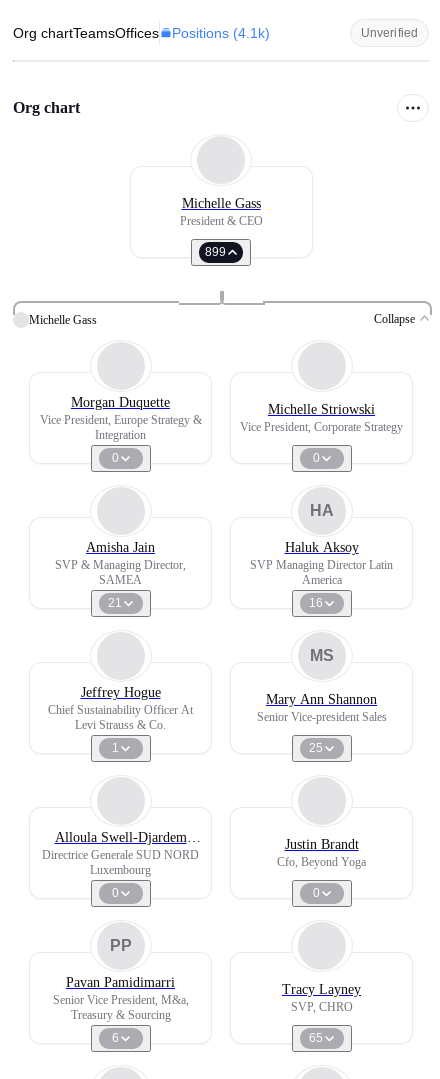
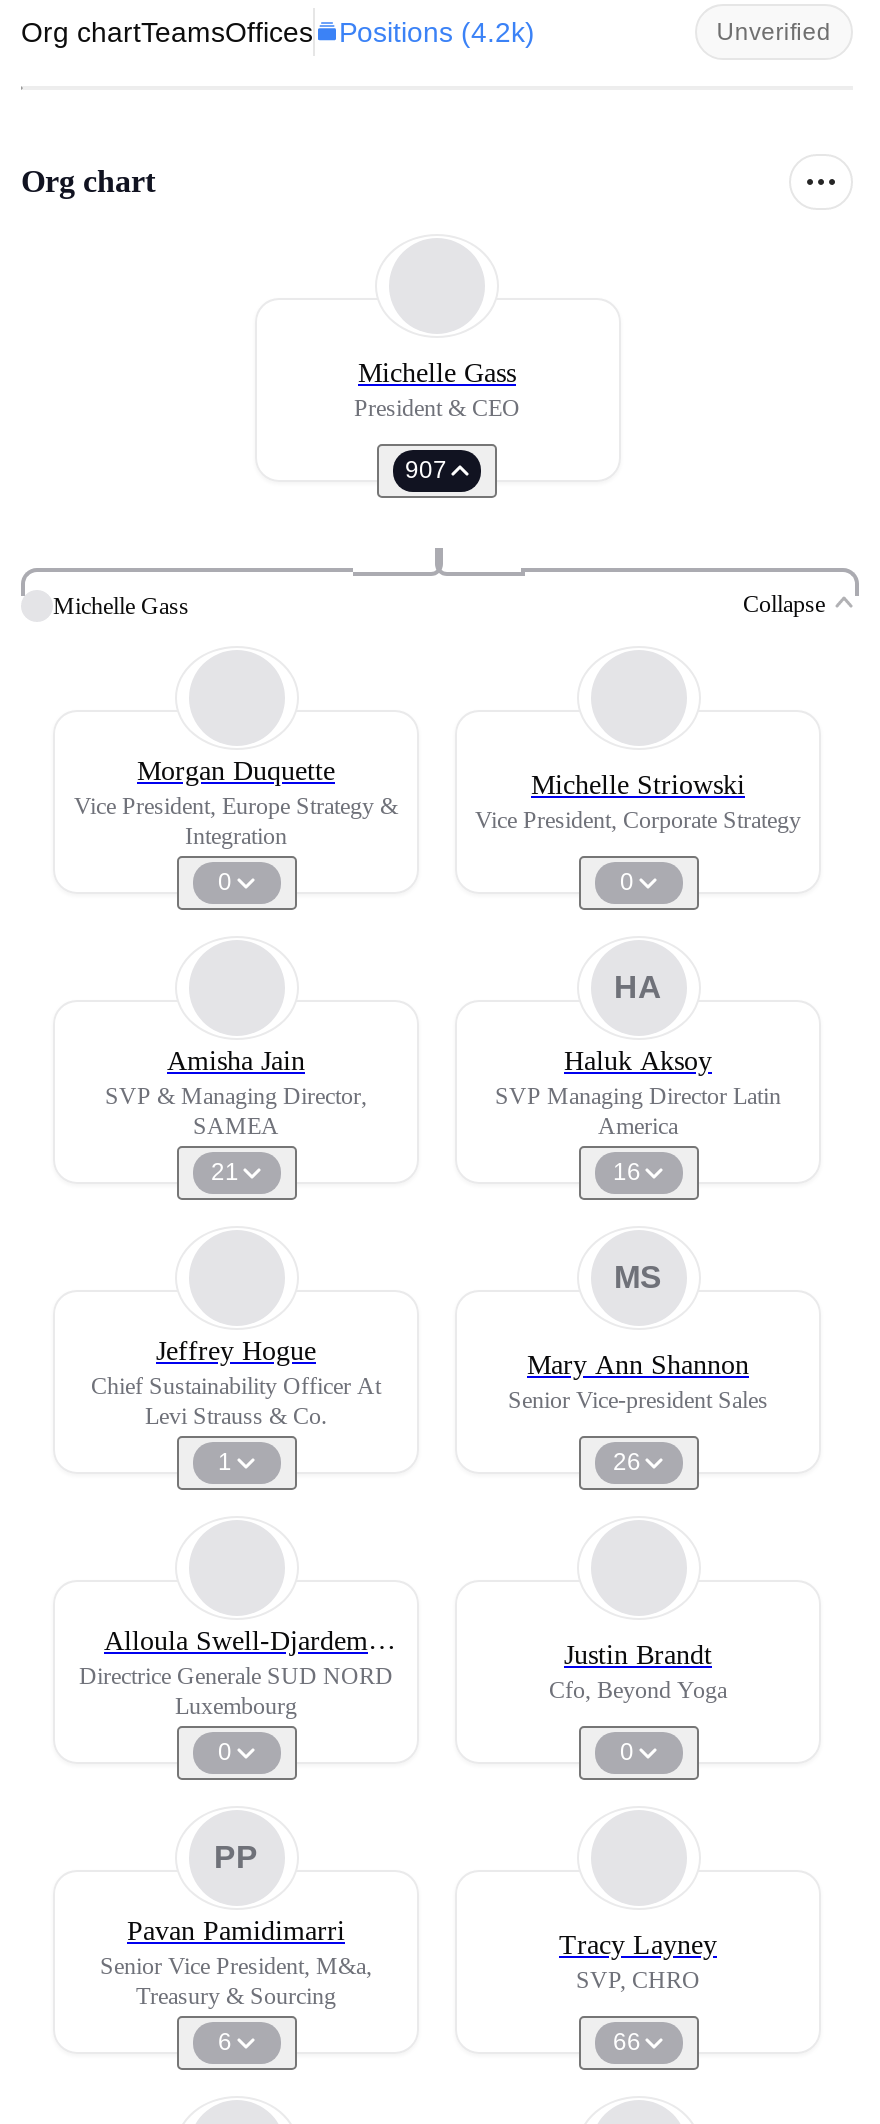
[13,25,270,41] Org chartTeamsOffices Positions (4.1k) -> [21,16,535,48] Org chartTeamsOffices Positions (4.2k)
[205,245,226,259] 899 -> [405,456,447,484] 907
[309,741,323,755] 25 -> [613,1448,641,1476] 26
[309,1031,323,1045] 65 -> [613,2028,641,2056] 66

